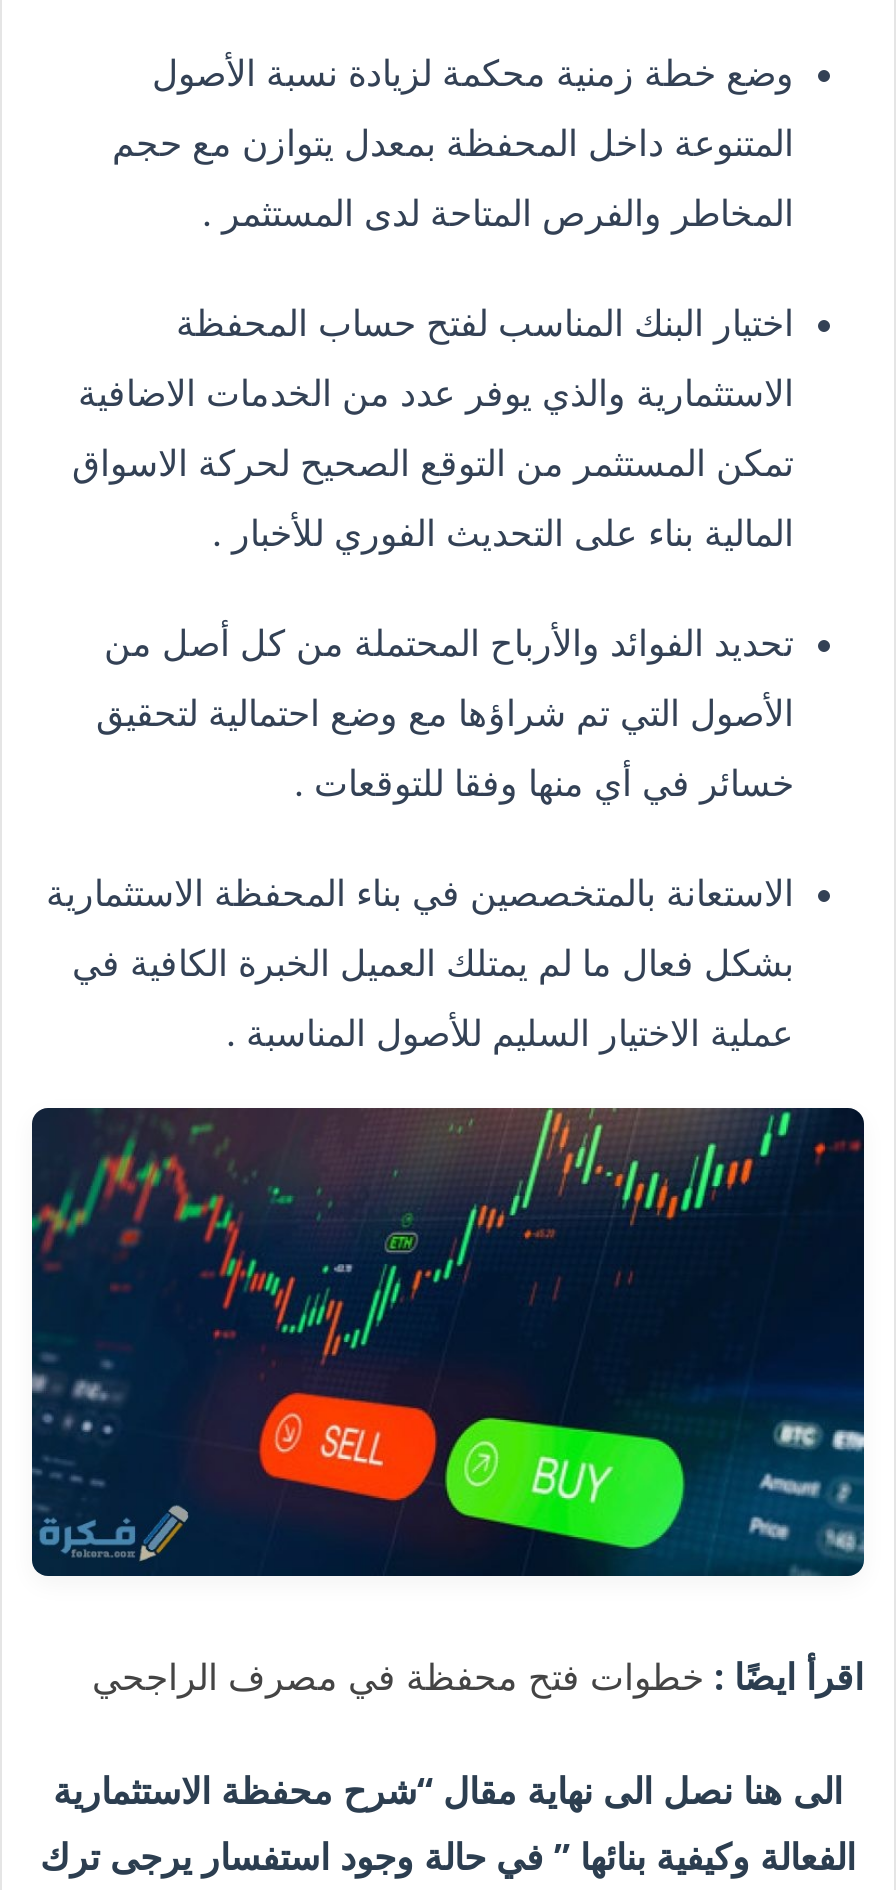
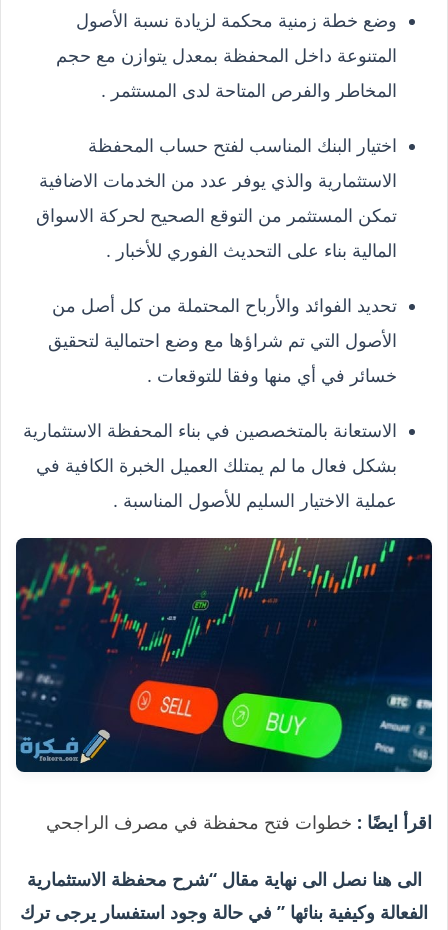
[40,1492,220,1562] [image] -> [20,729,111,764] [image]

